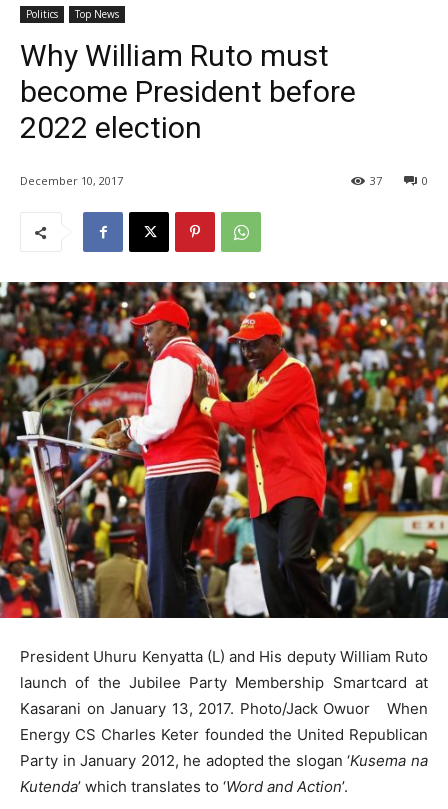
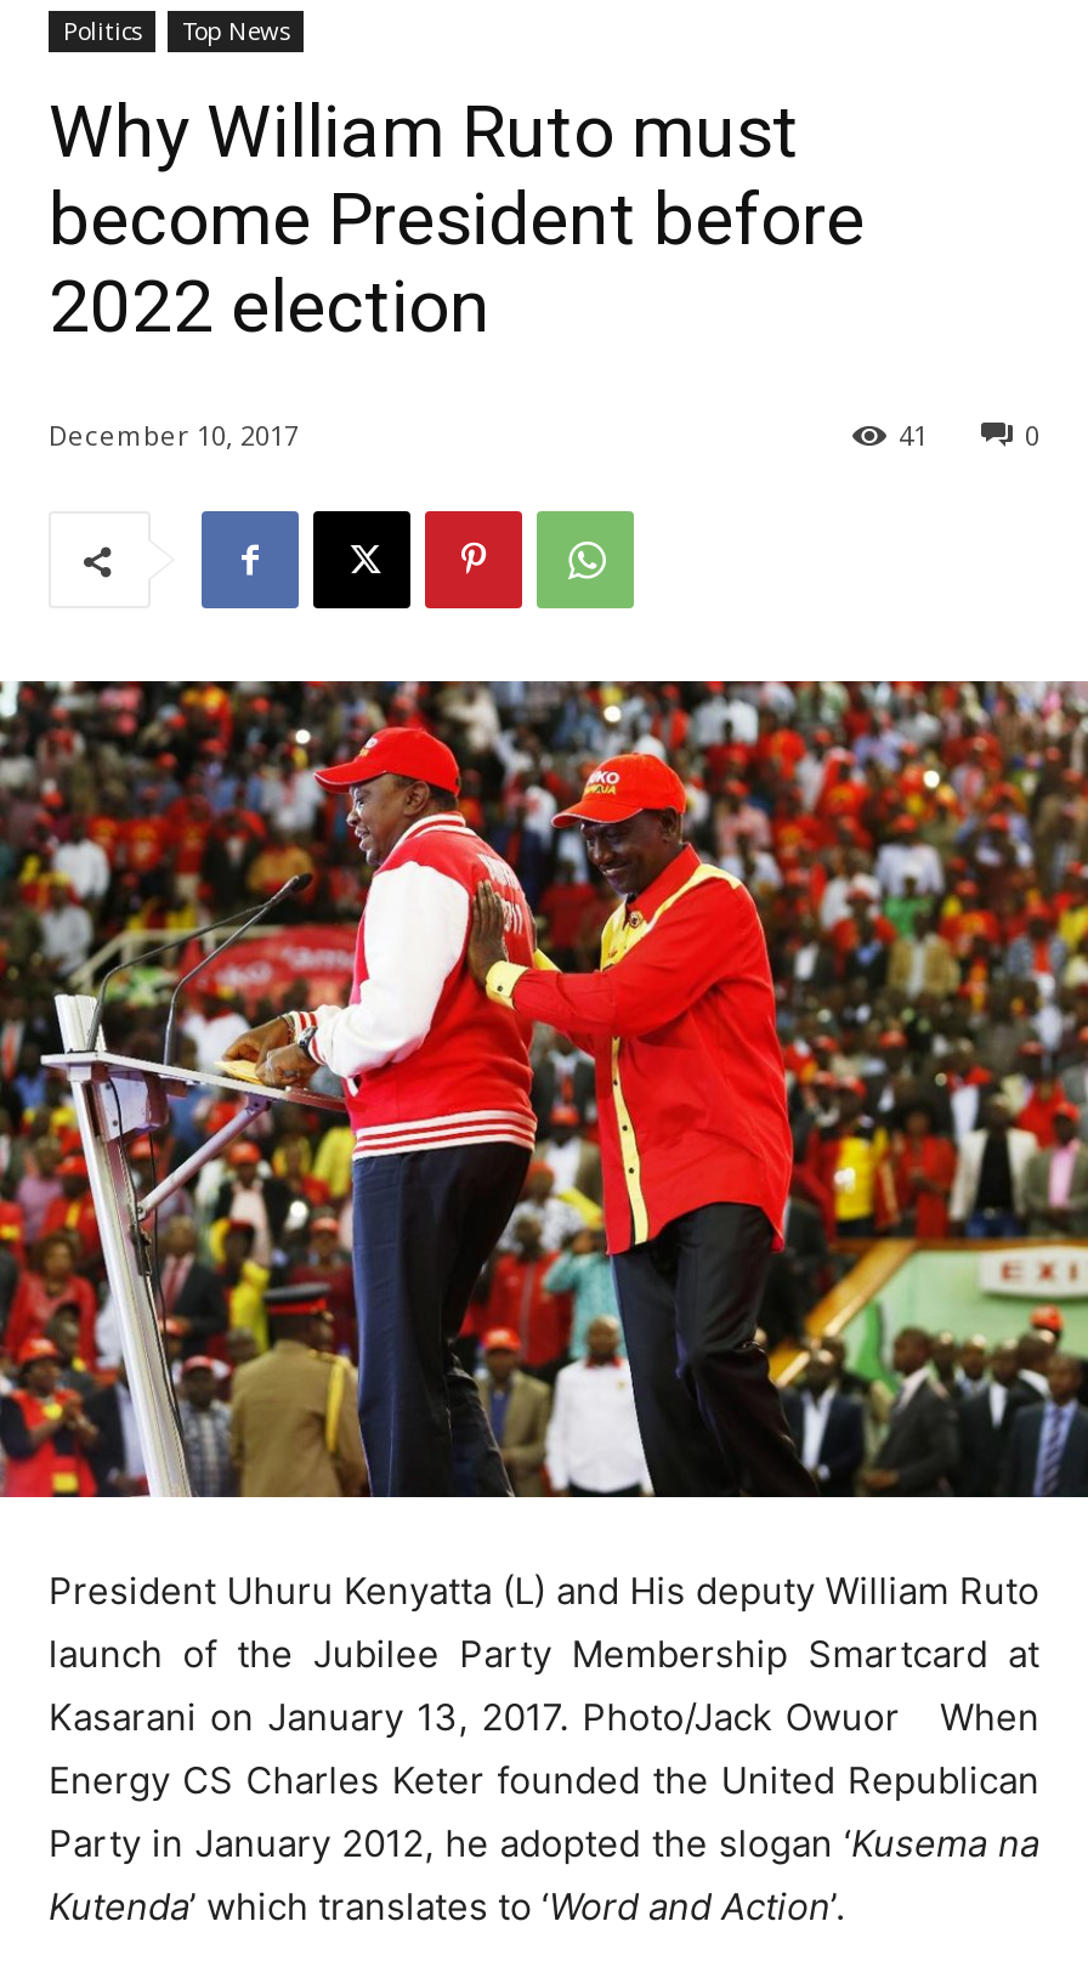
[370,173,382,188] 37 -> [899,417,928,453] 41

